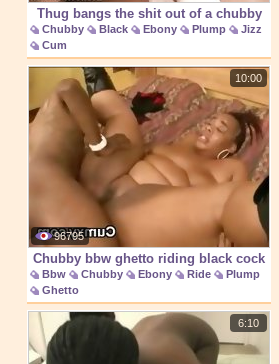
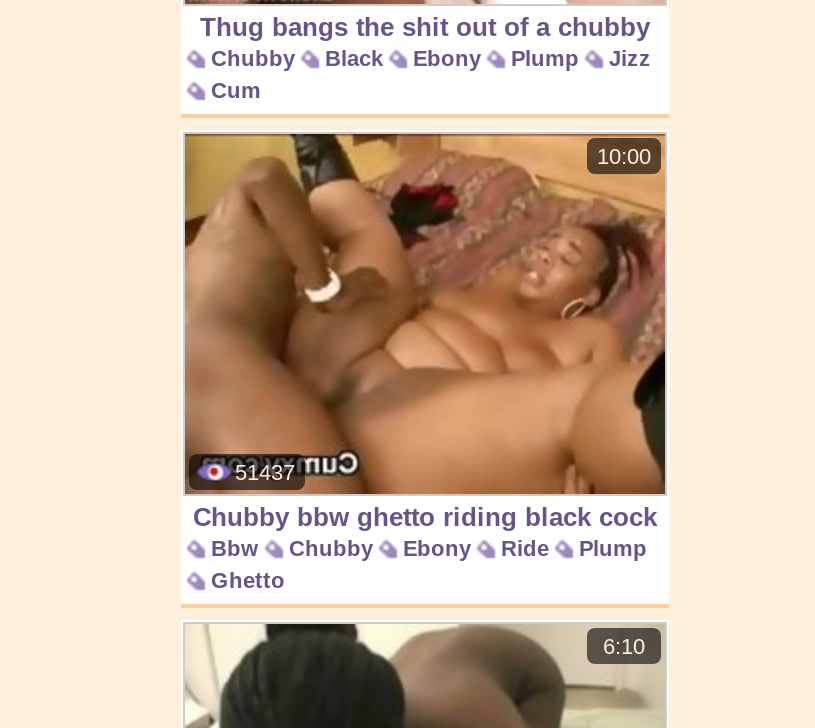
[54,230,84,242] 96795 -> [235,460,295,484] 51437

